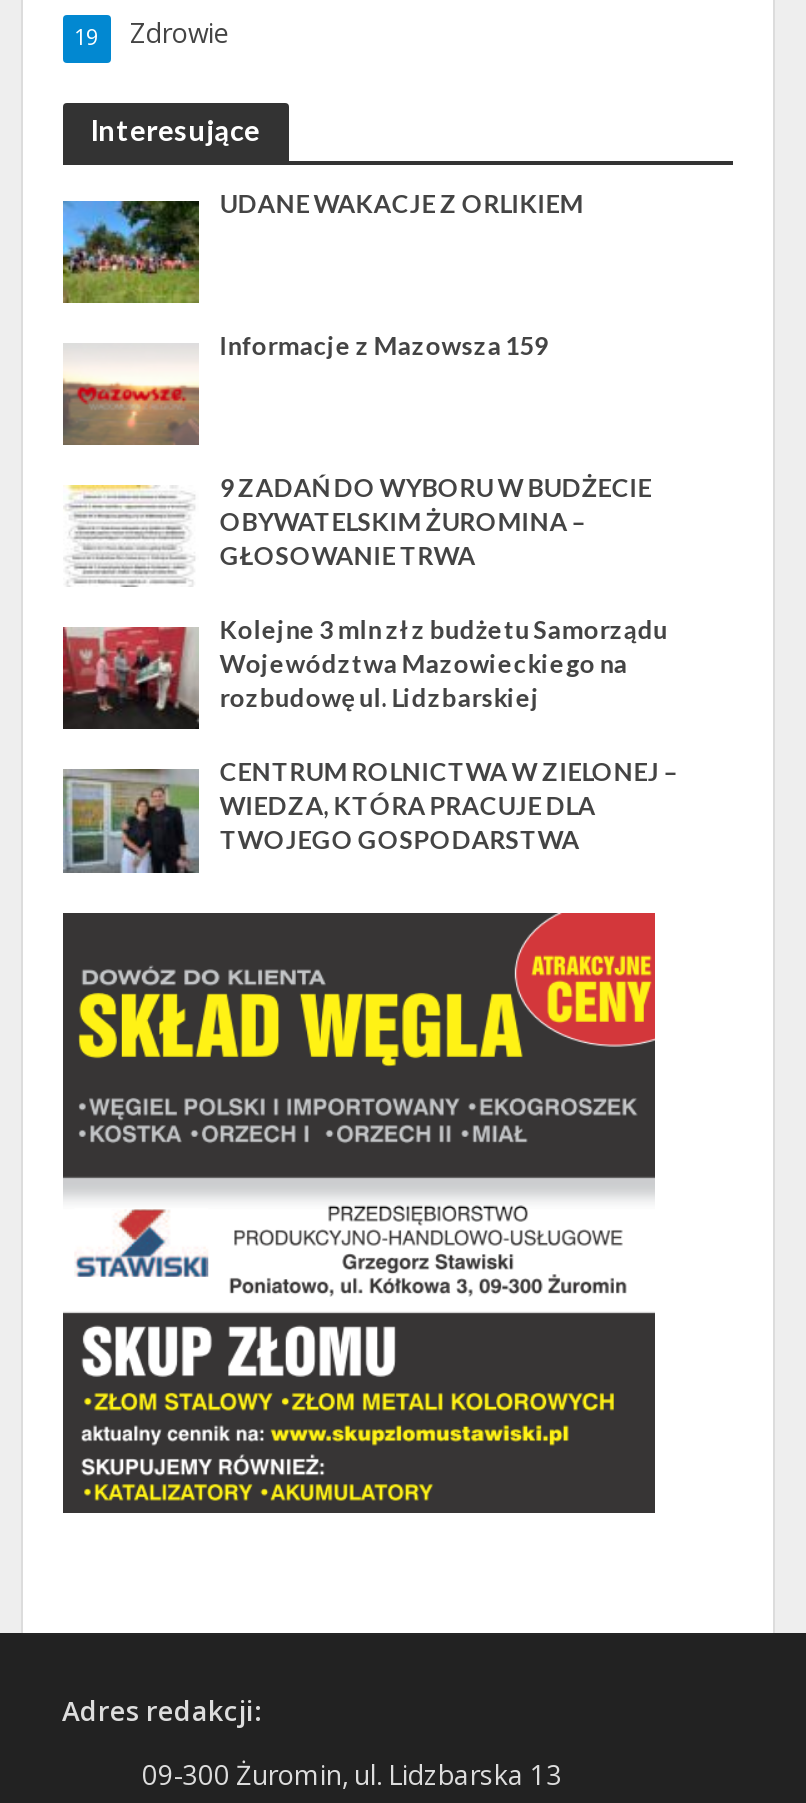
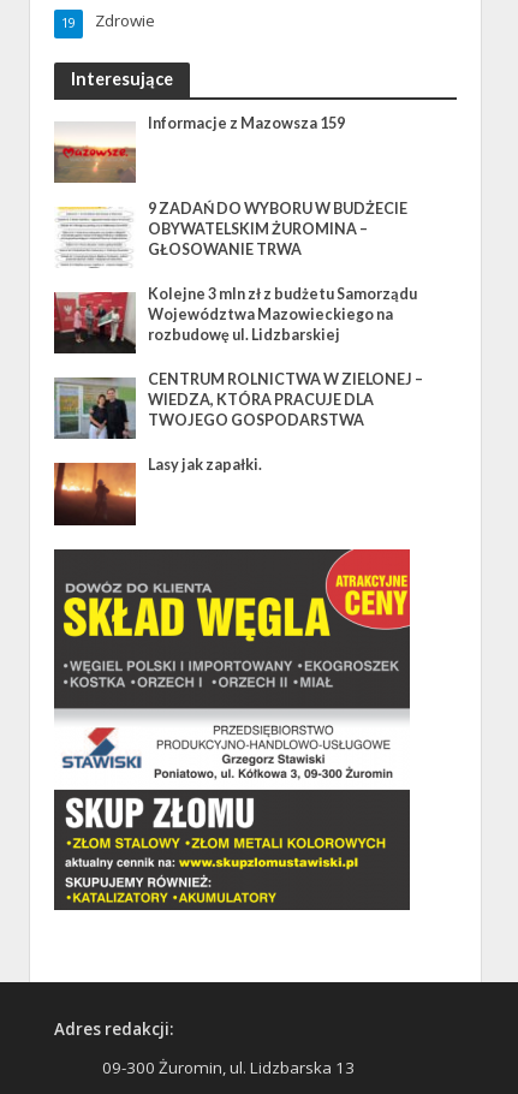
[61,189,583,303] [image] | UDANE WAKACJE Z ORLIKIEM -> none
moved [61,331,677,856] -> [53,114,423,430]: [image] | Informacje z Mazowsza 159 | 9 ZADAŃ DO WYBORU W BUDŻECIE | ... | WIEDZA, KTÓRA PRACUJE DLA | TWOJEGO GOSPODARSTWA
none -> [53,456,262,527] [image] | Lasy jak zapałki.

